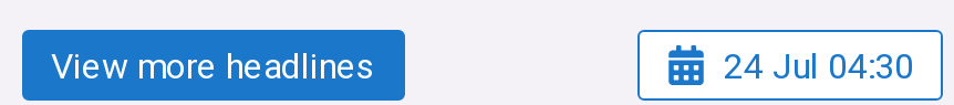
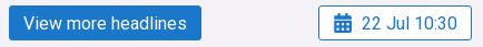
[724,44,914,86] 24 Jul 04:30 -> [362,13,457,33] 22 Jul 10:30

